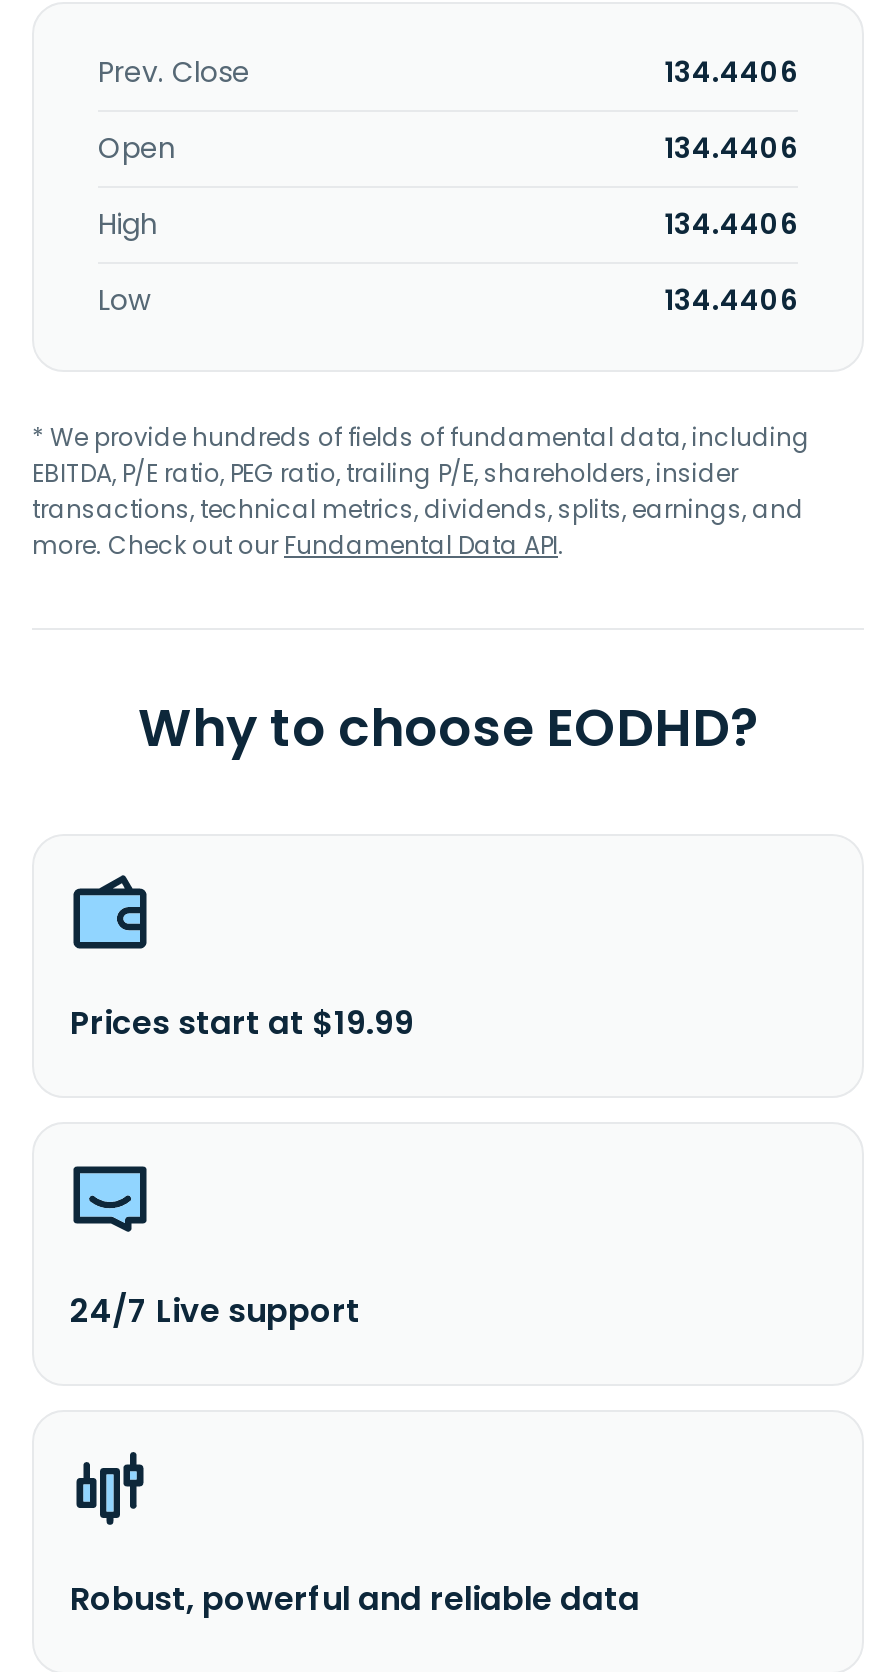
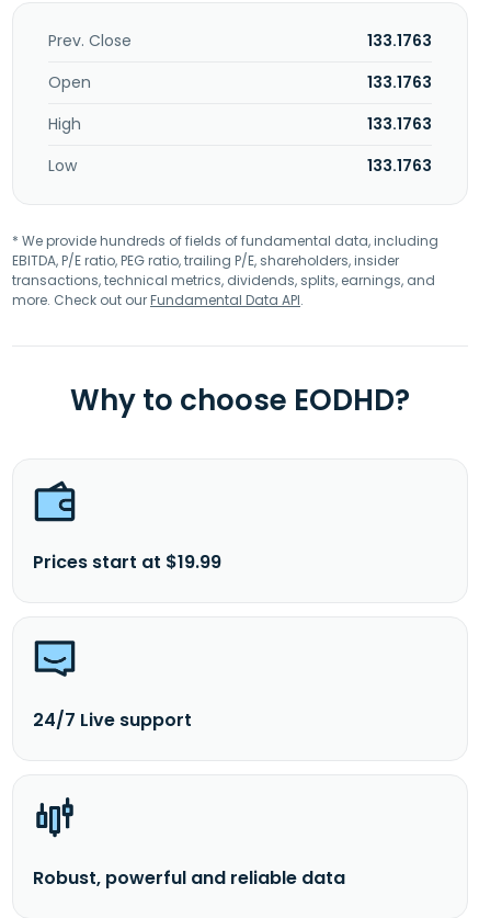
[664,52,798,92] 134.4406 -> [367,30,432,52] 133.1763
[664,128,798,168] 134.4406 -> [367,71,432,93] 133.1763
[664,204,798,244] 134.4406 -> [367,113,432,135] 133.1763
[664,280,798,320] 134.4406 -> [367,155,432,177] 133.1763

